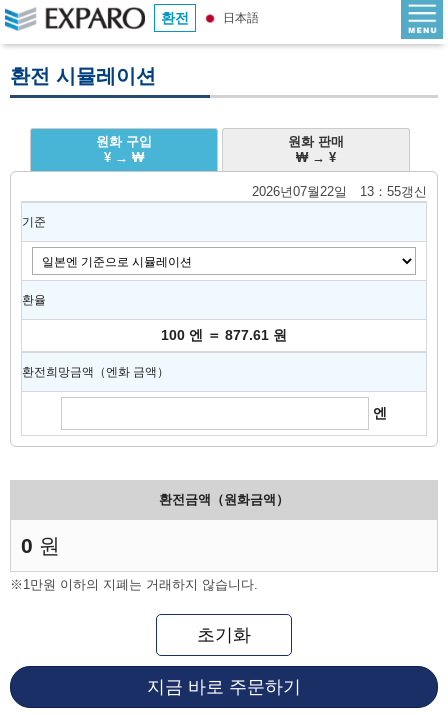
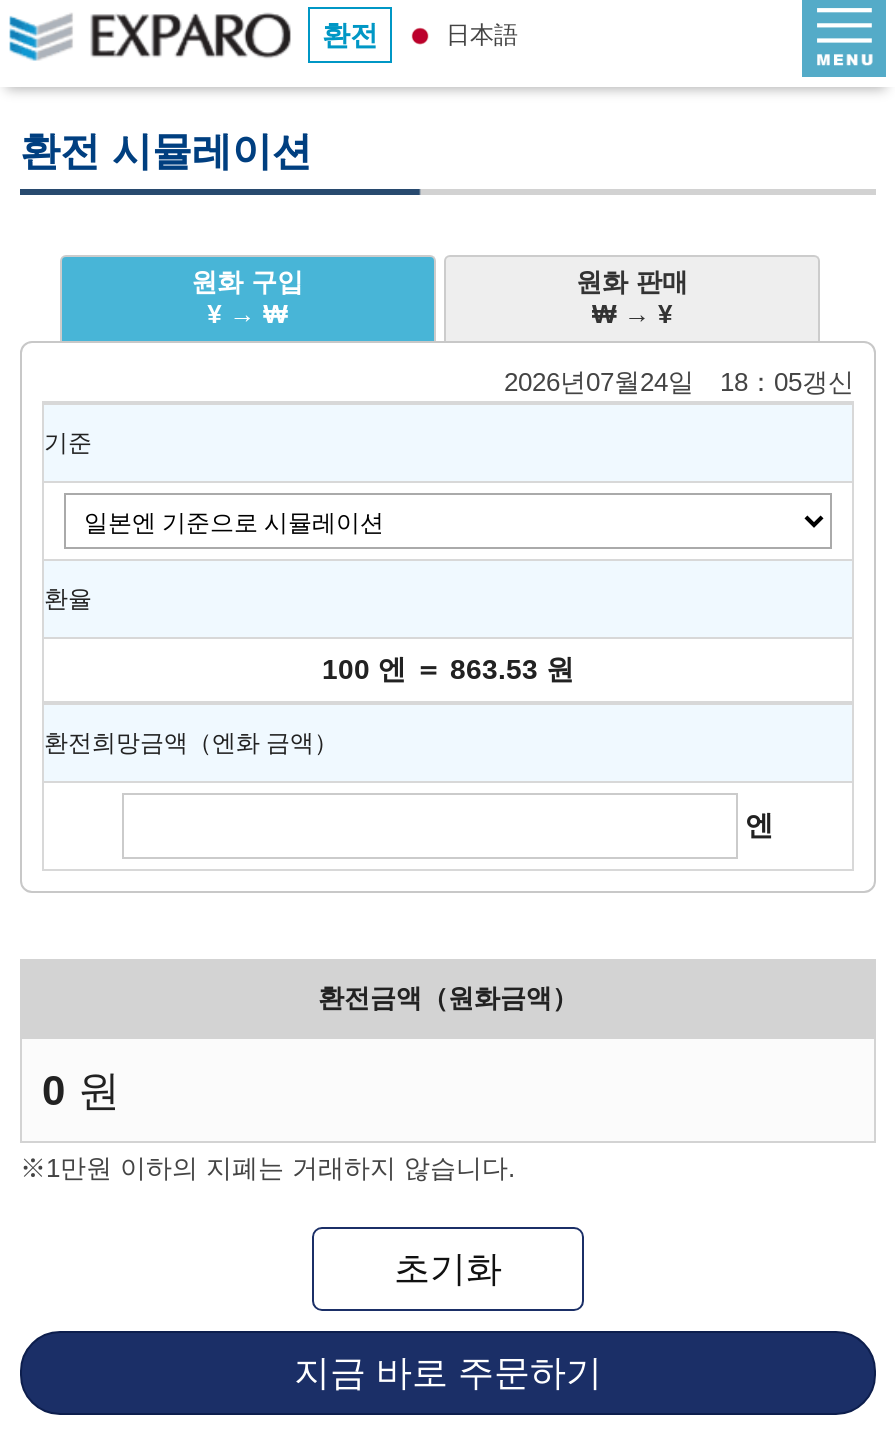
[252,184,427,199] 2026년07월22일 13：55갱신 -> [504,367,854,397] 2026년07월24일 18：05갱신
[161,327,287,343] 100 엔 ＝ 877.61 원 -> [322,653,574,685] 100 엔 ＝ 863.53 원

